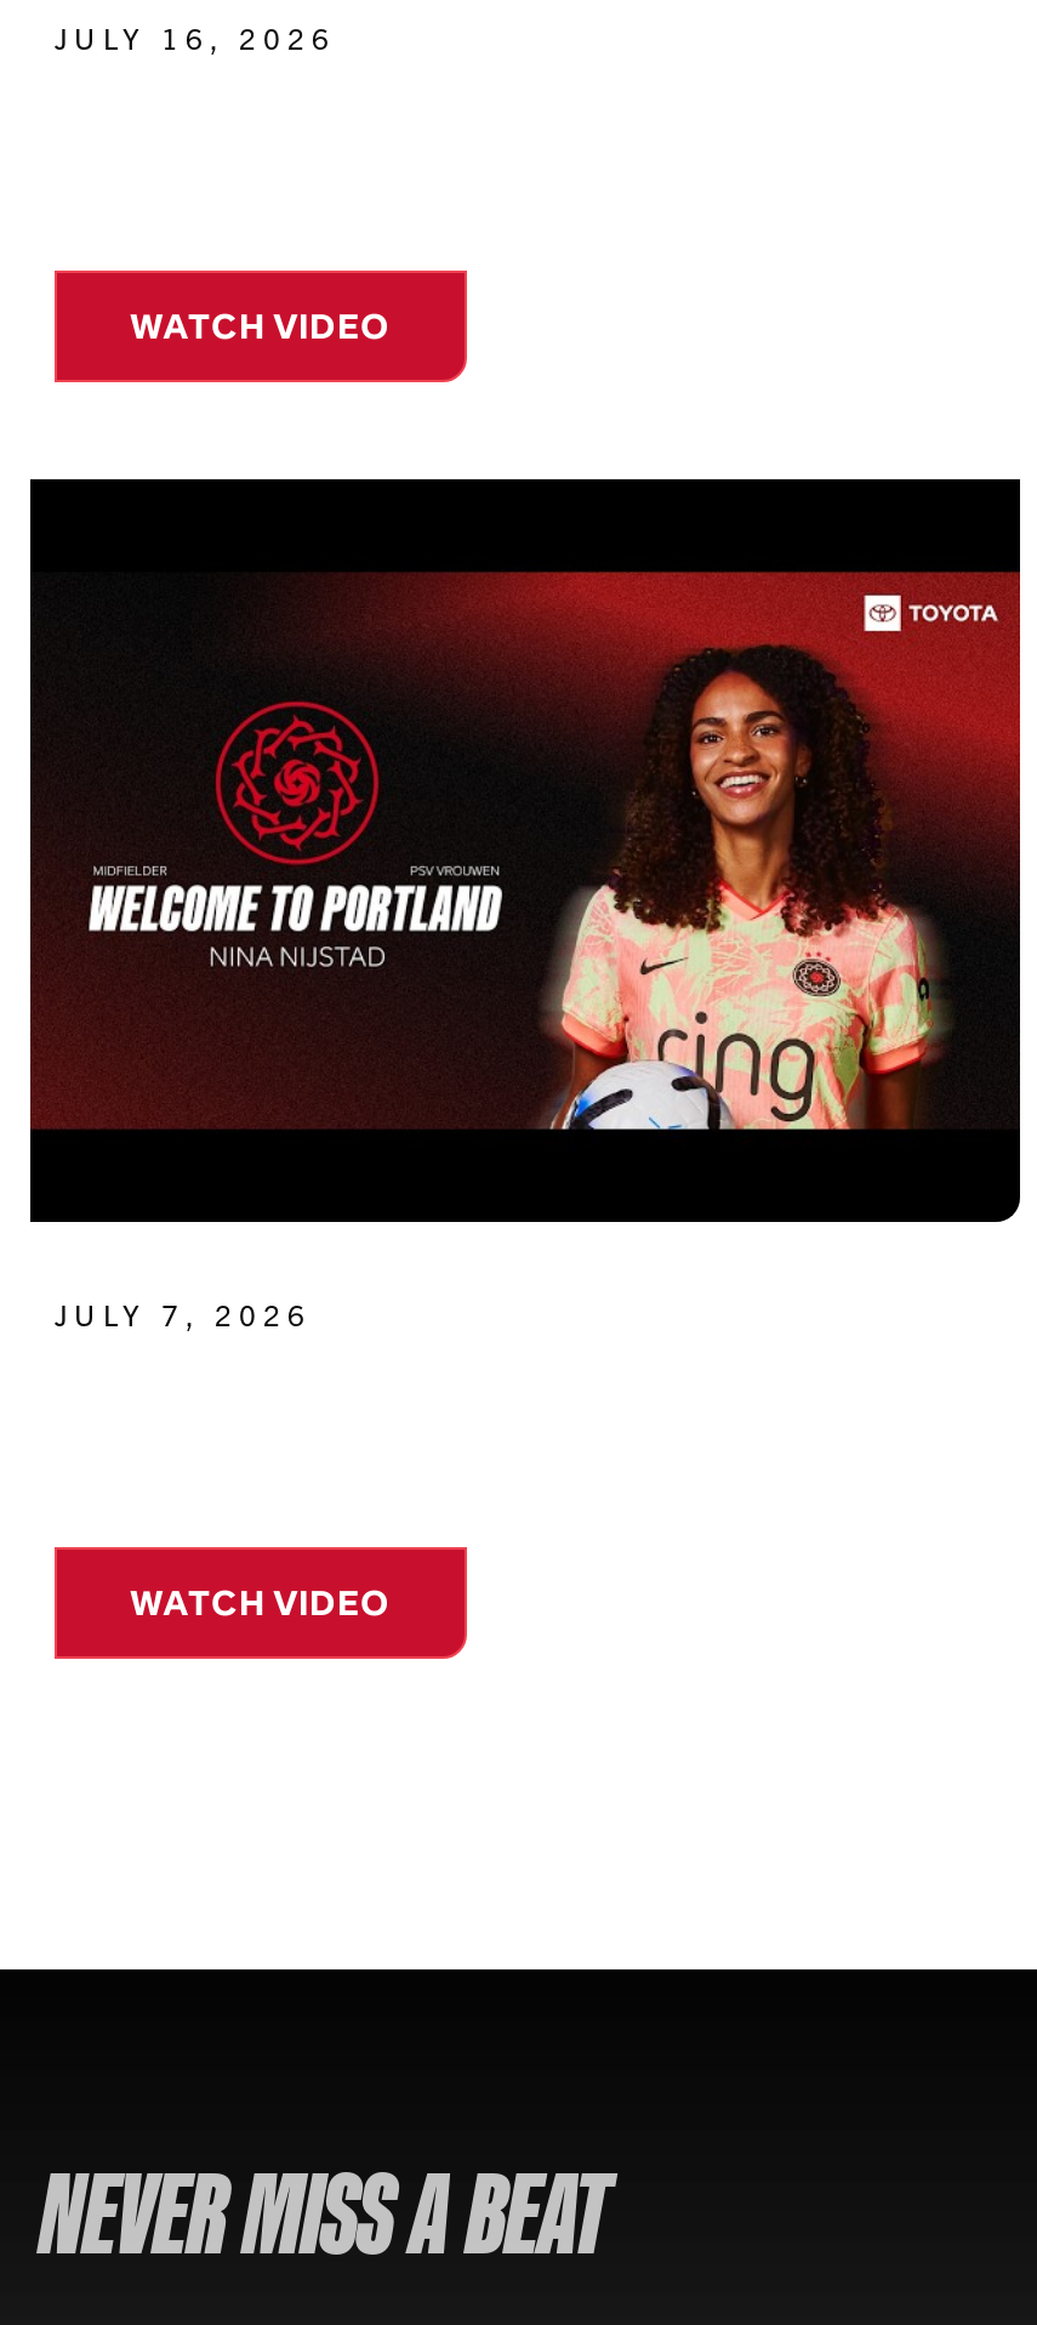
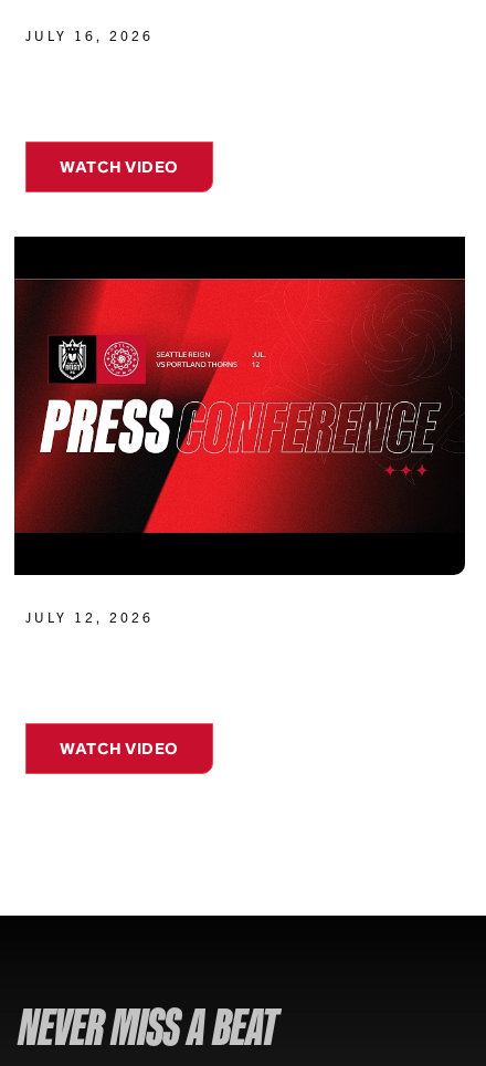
[30,572,1022,1132] [image] -> [14,278,466,534] [image]
[55,1295,312,1331] JULY 7, 2026 -> [25,608,154,625] JULY 12, 2026

